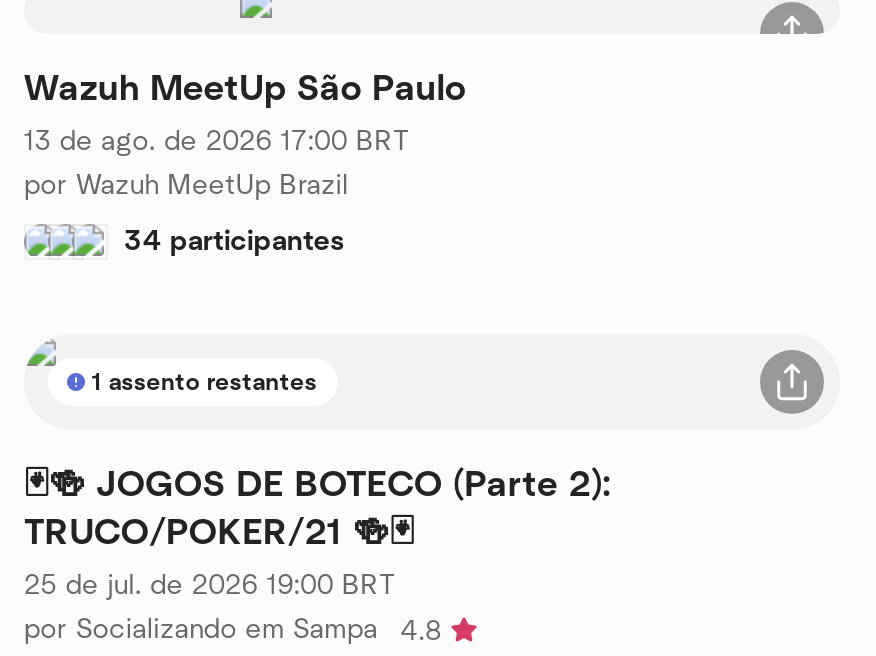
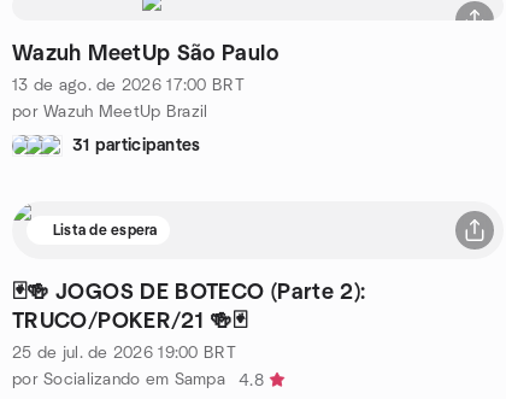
[124,227,345,255] 34 participantes -> [72,137,201,154] 31 participantes
[92,369,317,393] 1 assento restantes -> [53,222,157,237] Lista de espera

